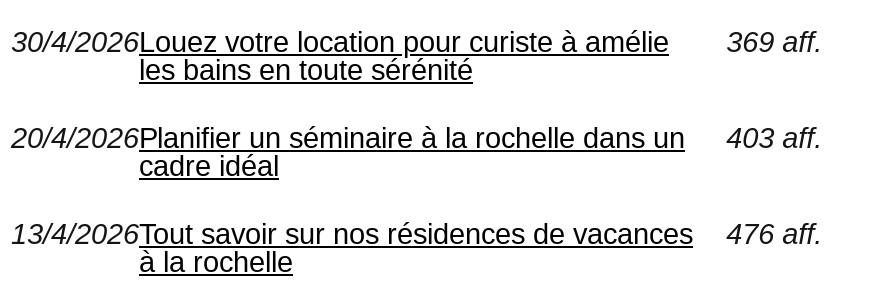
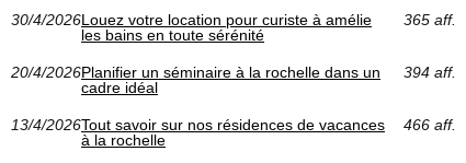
[11,26,822,58] 30/4/2026Louez votre location pour curiste à amélie 369 aff. -> [11,11,456,29] 30/4/2026Louez votre location pour curiste à amélie 365 aff.
[11,122,822,154] 20/4/2026Planifier un séminaire à la rochelle dans un 403 aff. -> [11,64,456,81] 20/4/2026Planifier un séminaire à la rochelle dans un 394 aff.
[11,218,822,250] 13/4/2026Tout savoir sur nos résidences de vacances 476 aff. -> [11,116,456,134] 13/4/2026Tout savoir sur nos résidences de vacances 466 aff.

